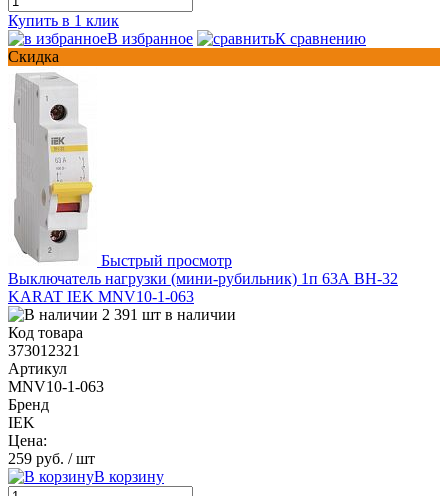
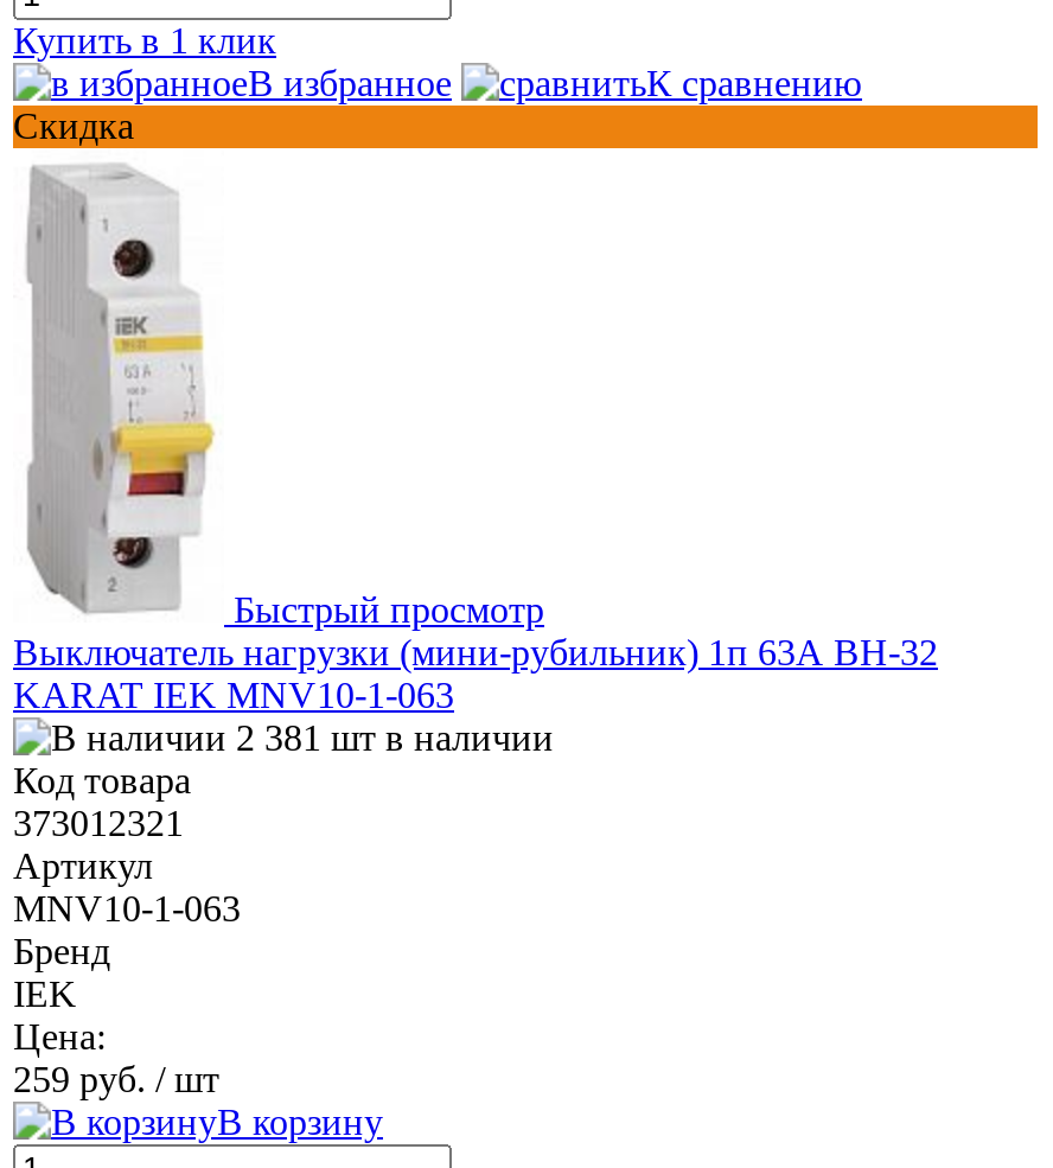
[102,306,236,323] 2 391 шт в наличии -> [236,717,554,757] 2 381 шт в наличии

